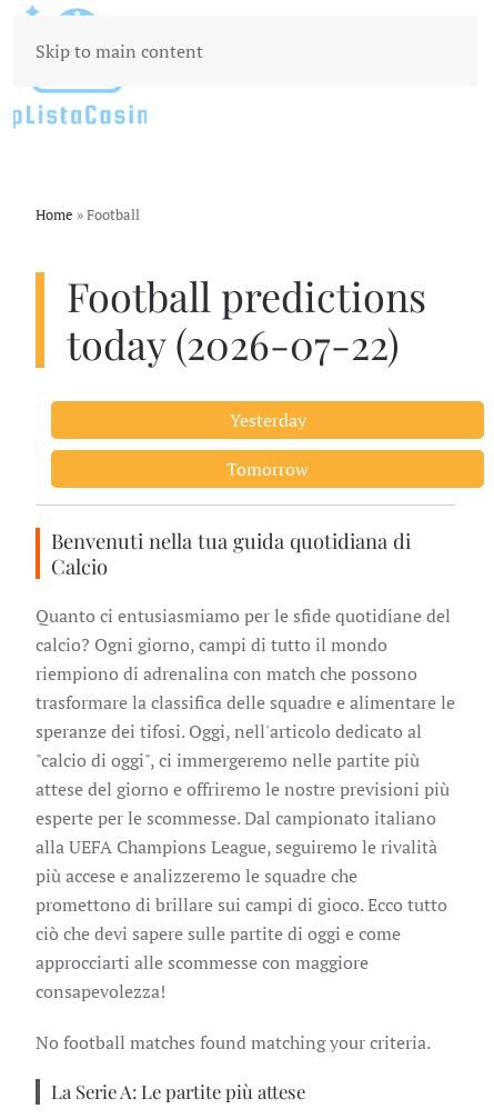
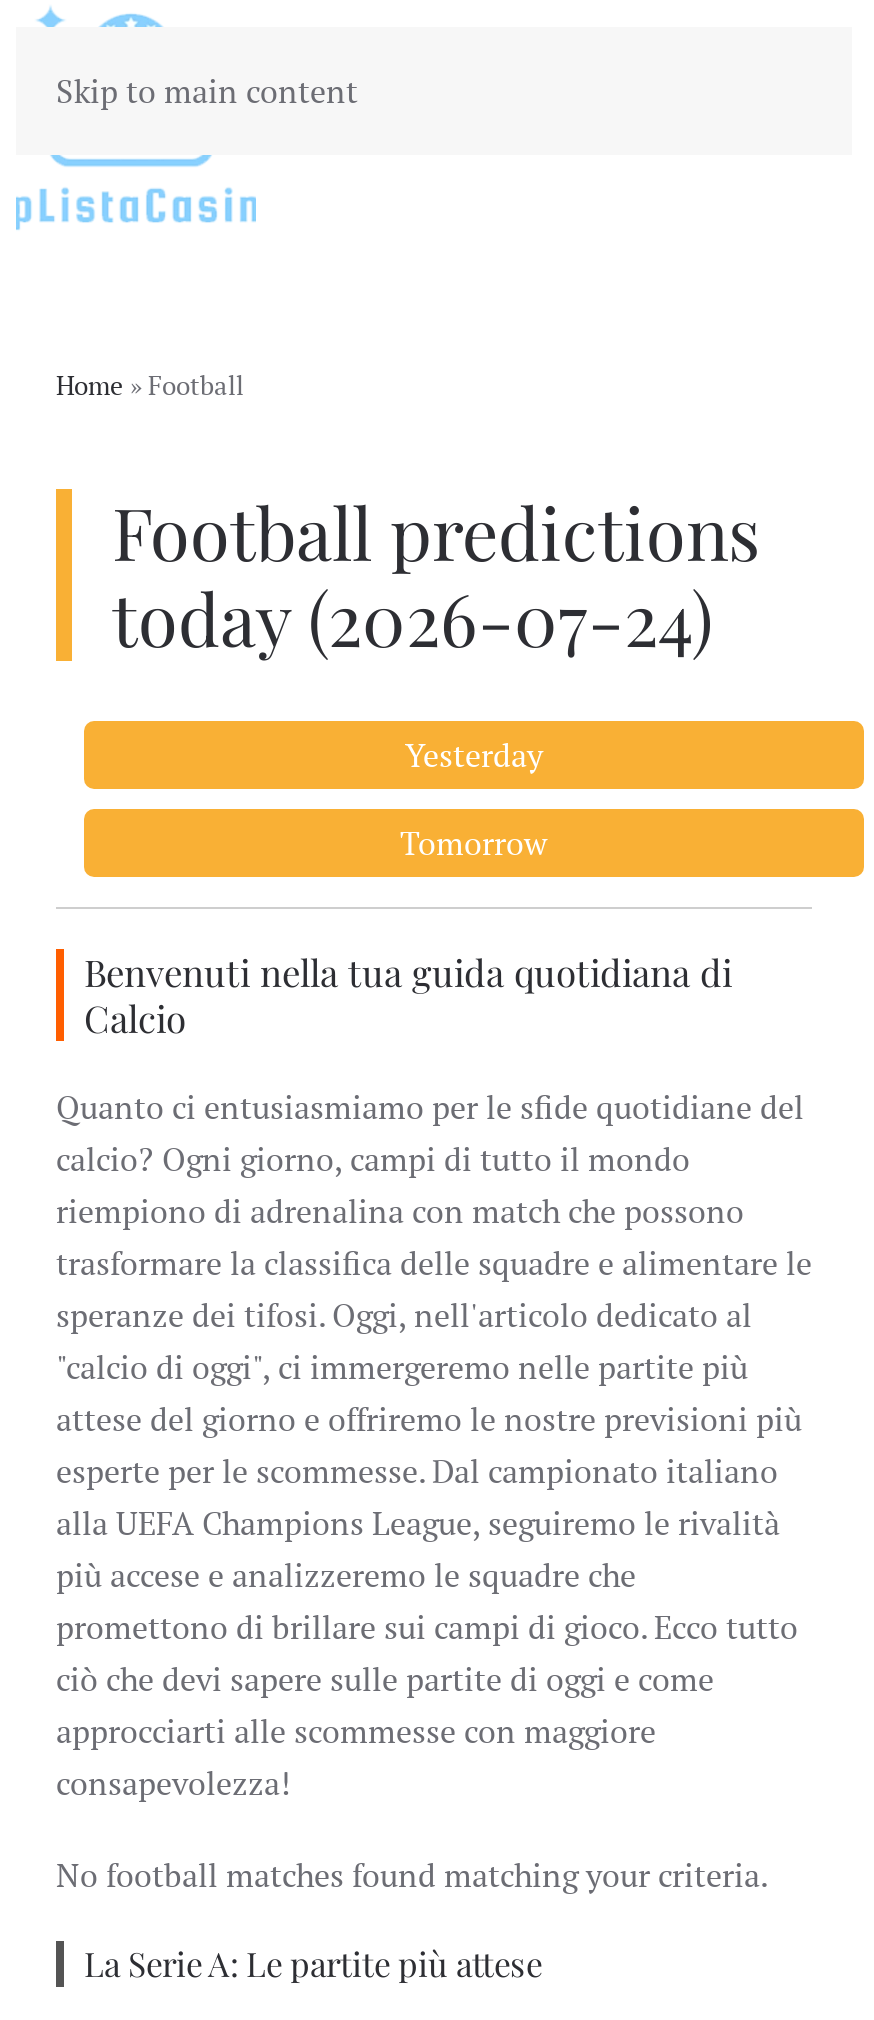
[67,317,400,370] today (2026-07-22) -> [112,569,714,665] today (2026-07-24)

